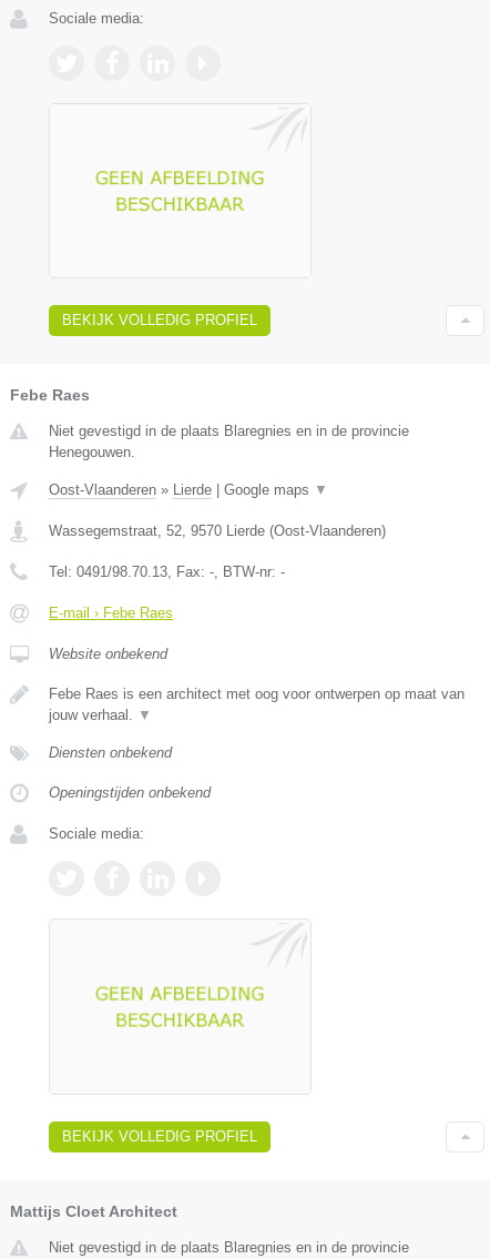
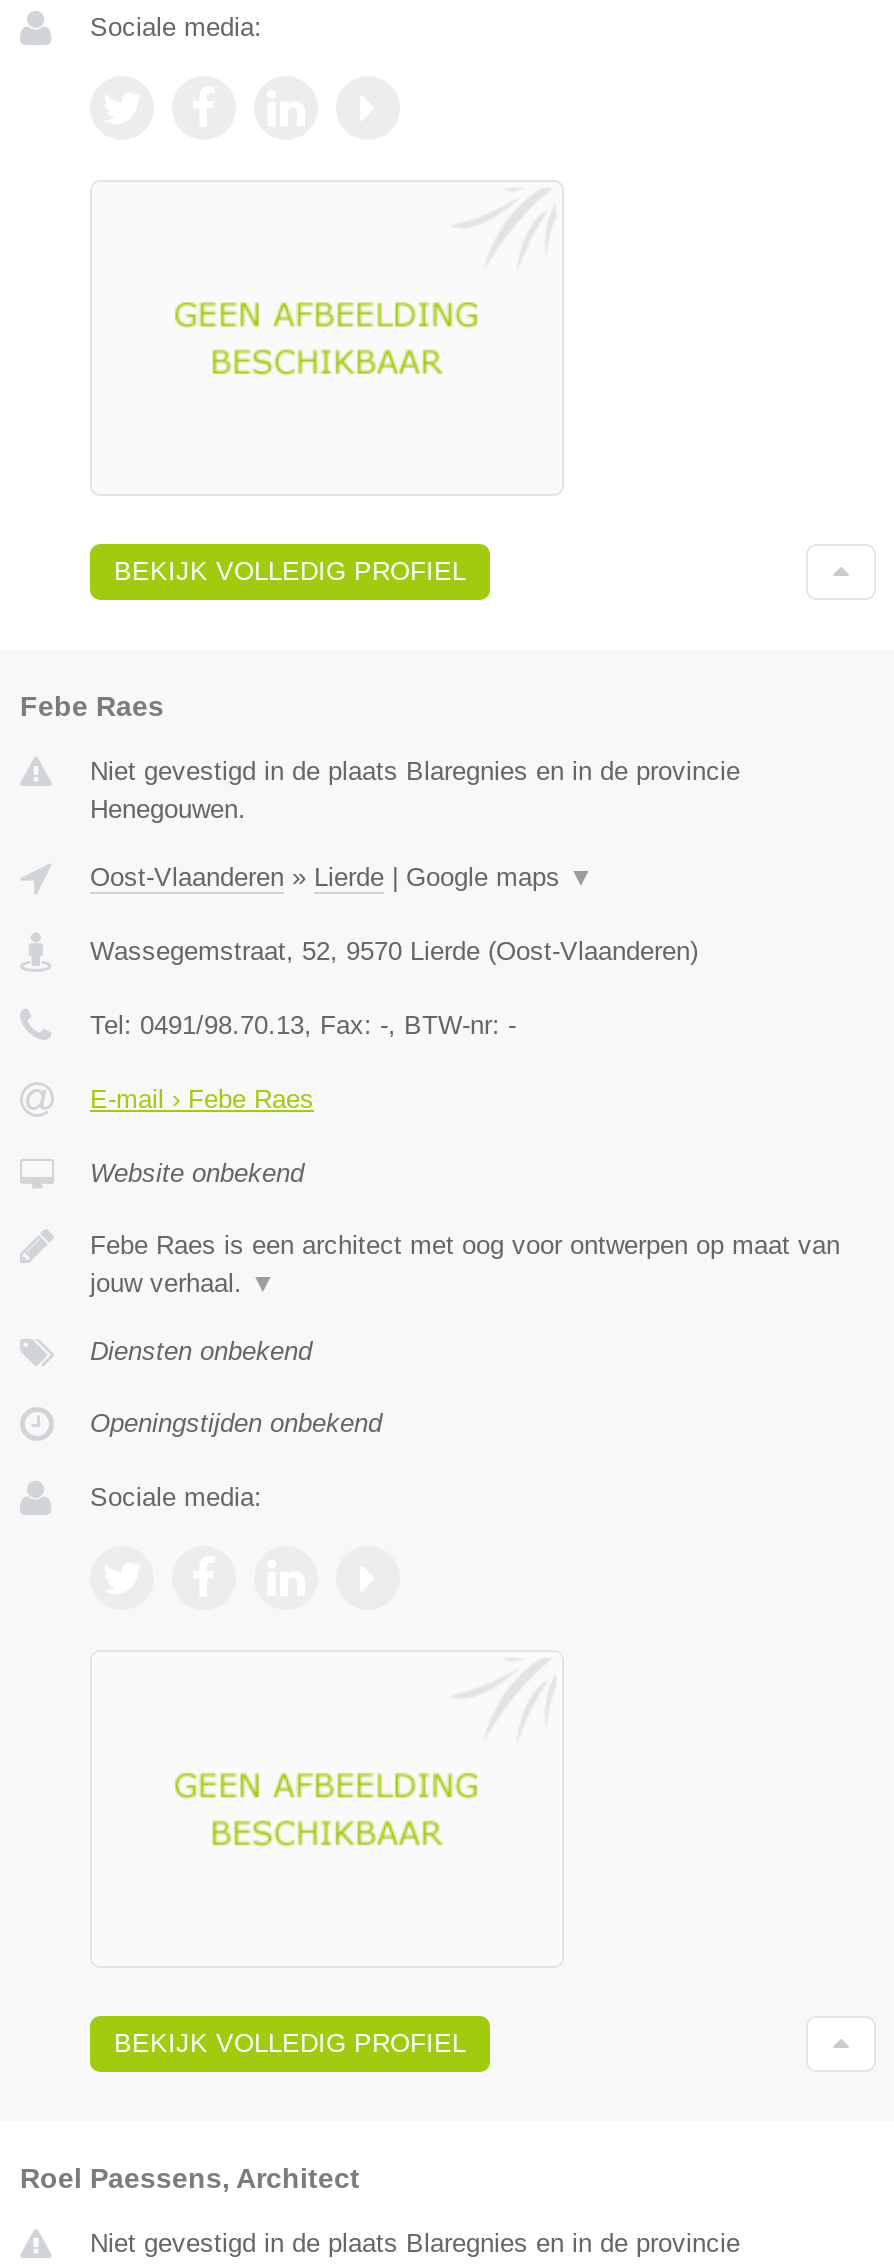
[10,1202,177,1220] Mattijs Cloet Architect -> [20,2162,360,2194] Roel Paessens, Architect

